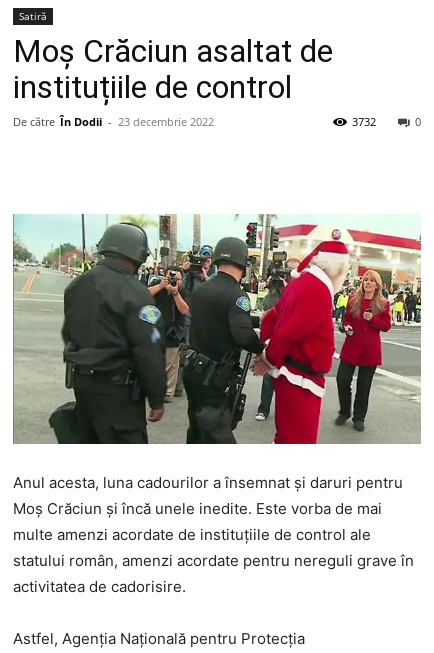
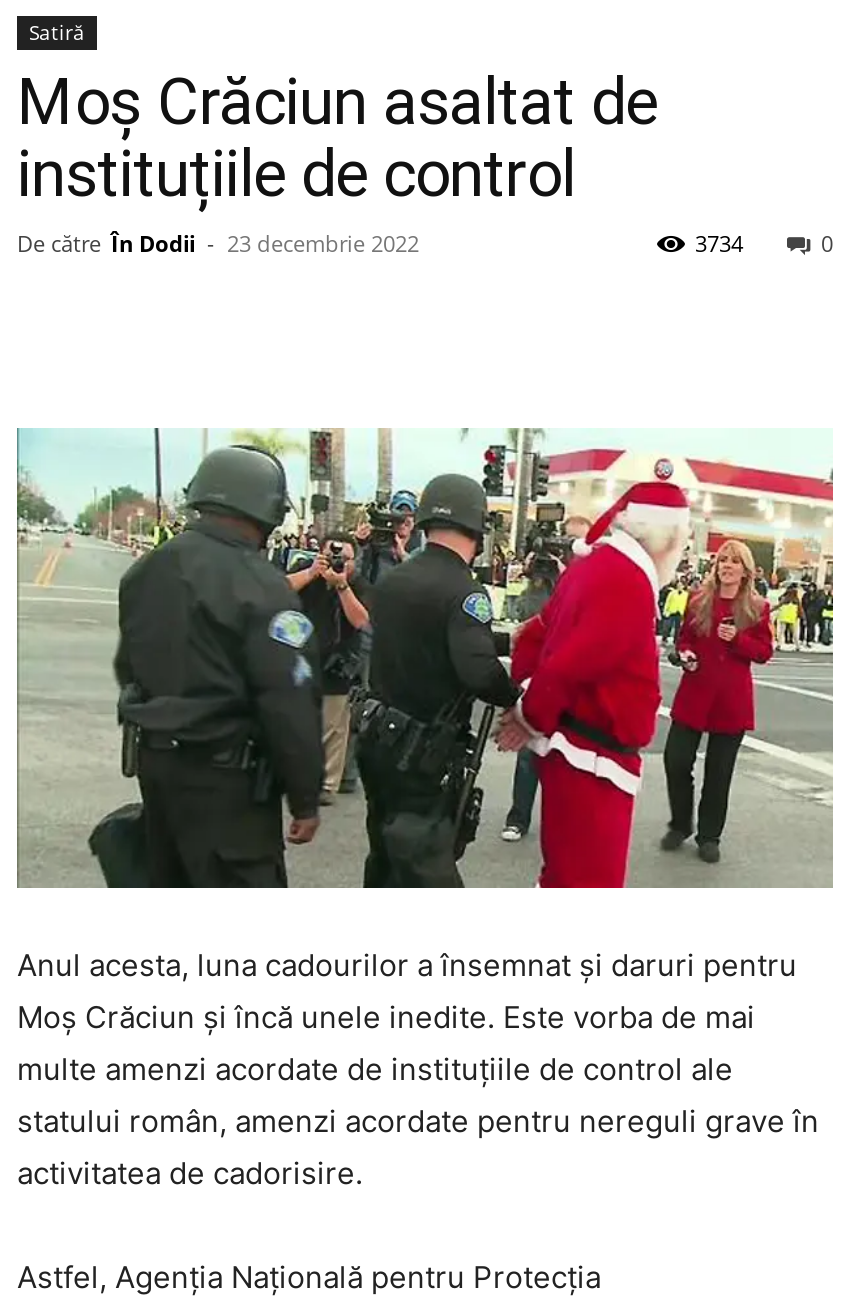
[352,114,376,129] 3732 -> [695,228,743,258] 3734

